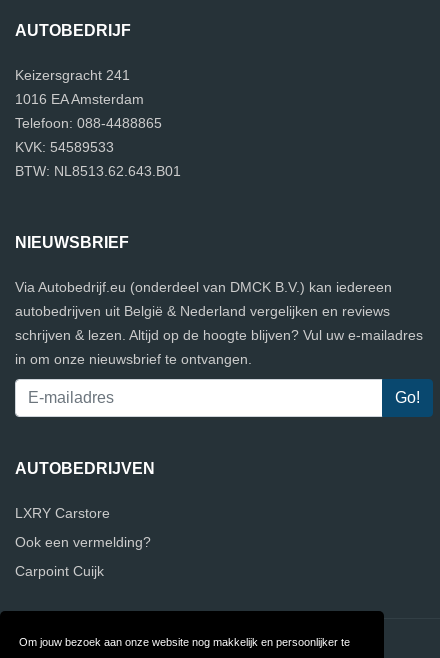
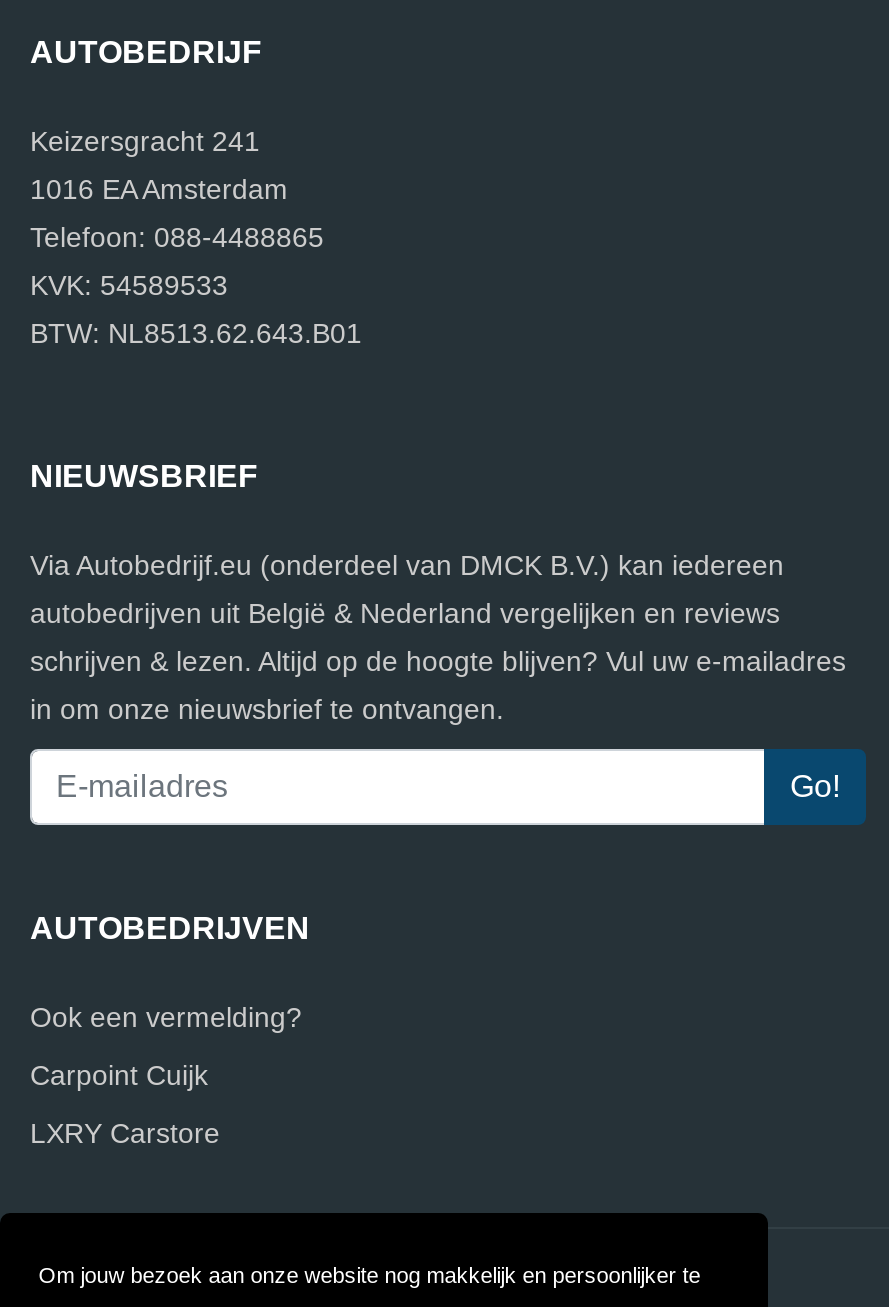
moved [15,505,110,521] -> [30,1118,220,1150]: LXRY Carstore
moved [15,534,151,579] -> [30,1002,302,1092]: Ook een vermelding? | Carpoint Cuijk

